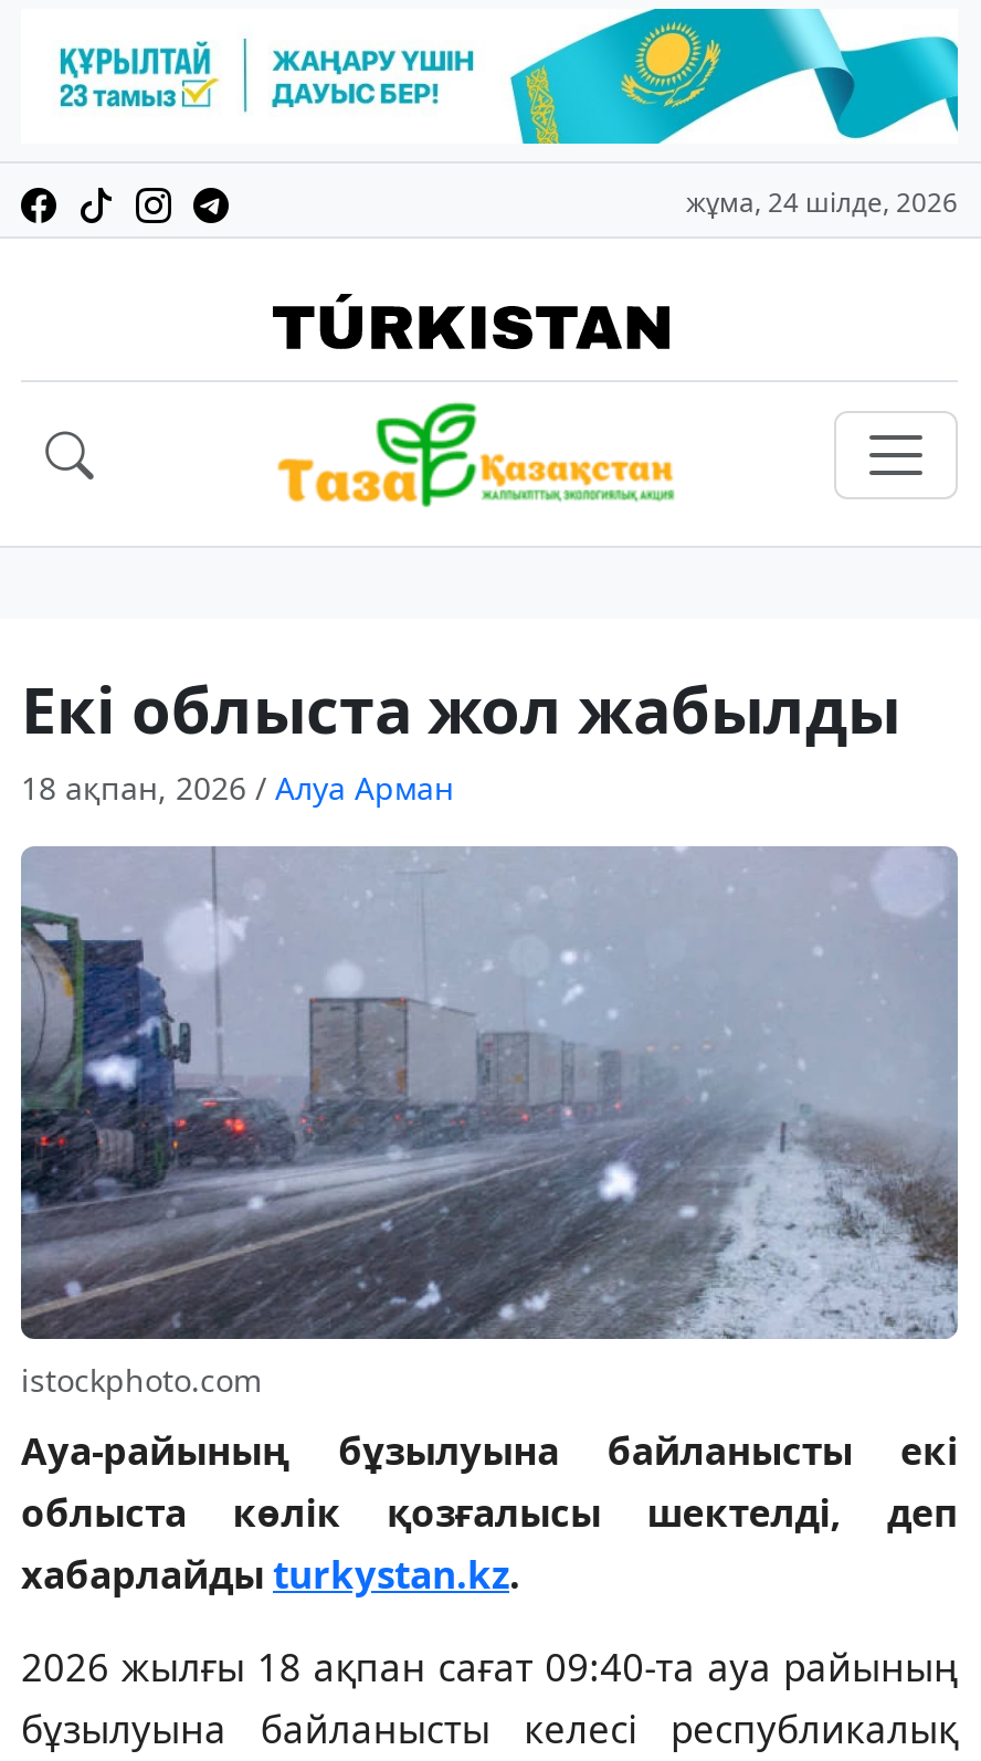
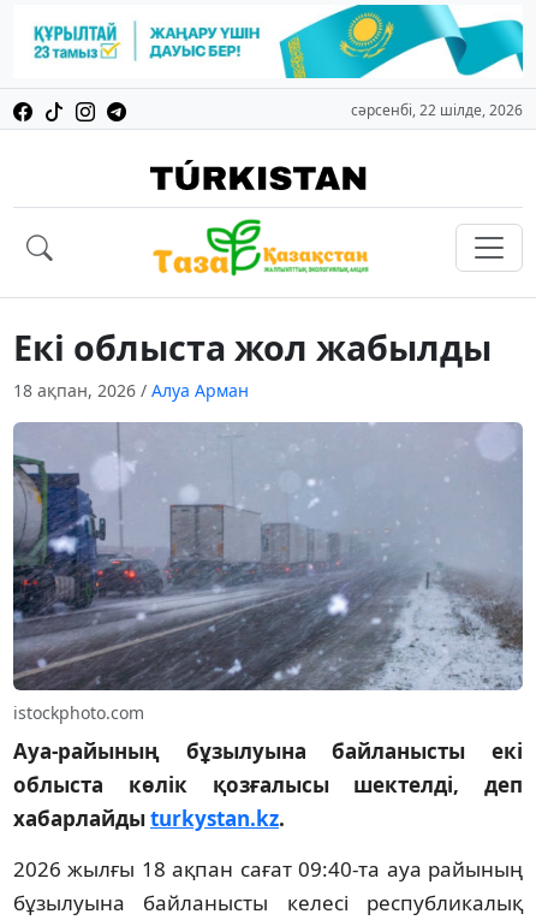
[686,184,958,221] жұма, 24 шілде, 2026 -> [351,100,523,121] сәрсенбі, 22 шілде, 2026

